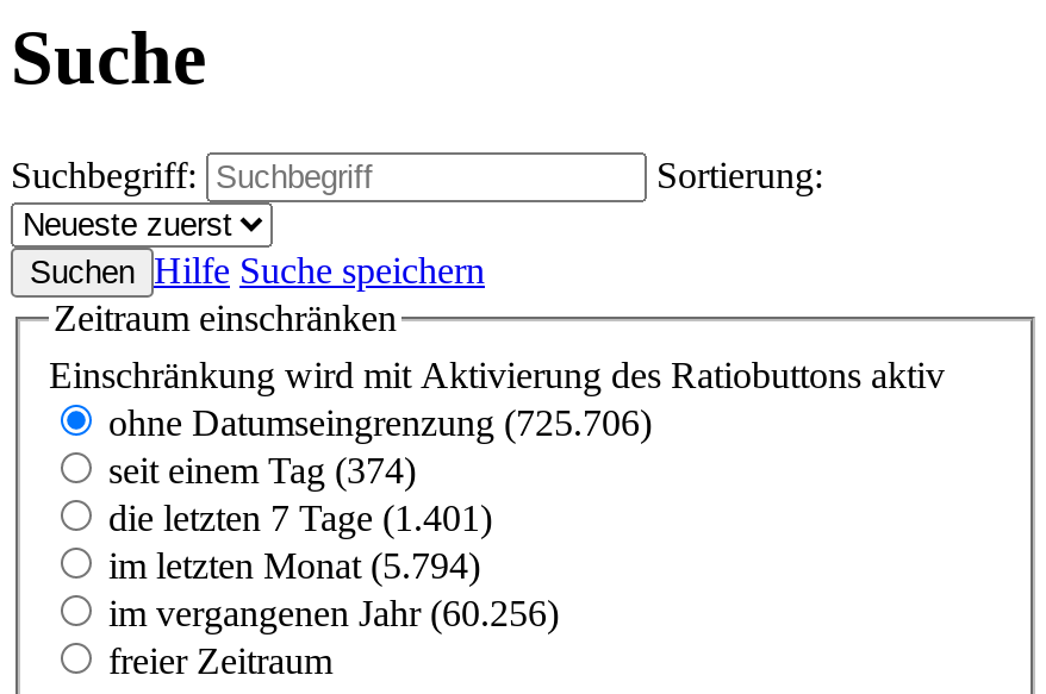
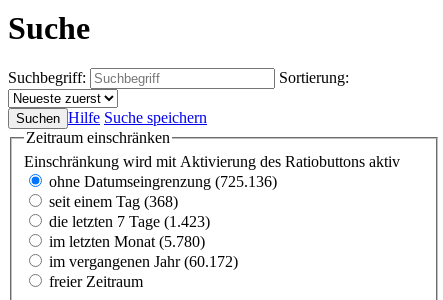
[108,402,652,443] ohne Datumseingrenzung (725.706) -> [49,173,277,190] ohne Datumseingrenzung (725.136)
[108,450,416,490] seit einem Tag (374) -> [49,193,178,210] seit einem Tag (368)
[108,497,492,538] die letzten 7 Tage (1.401) -> [49,213,210,230] die letzten 7 Tage (1.423)
[108,545,480,585] im letzten Monat (5.794) -> [49,233,205,250] im letzten Monat (5.780)
[108,593,559,633] im vergangenen Jahr (60.256) -> [49,253,238,270] im vergangenen Jahr (60.172)

